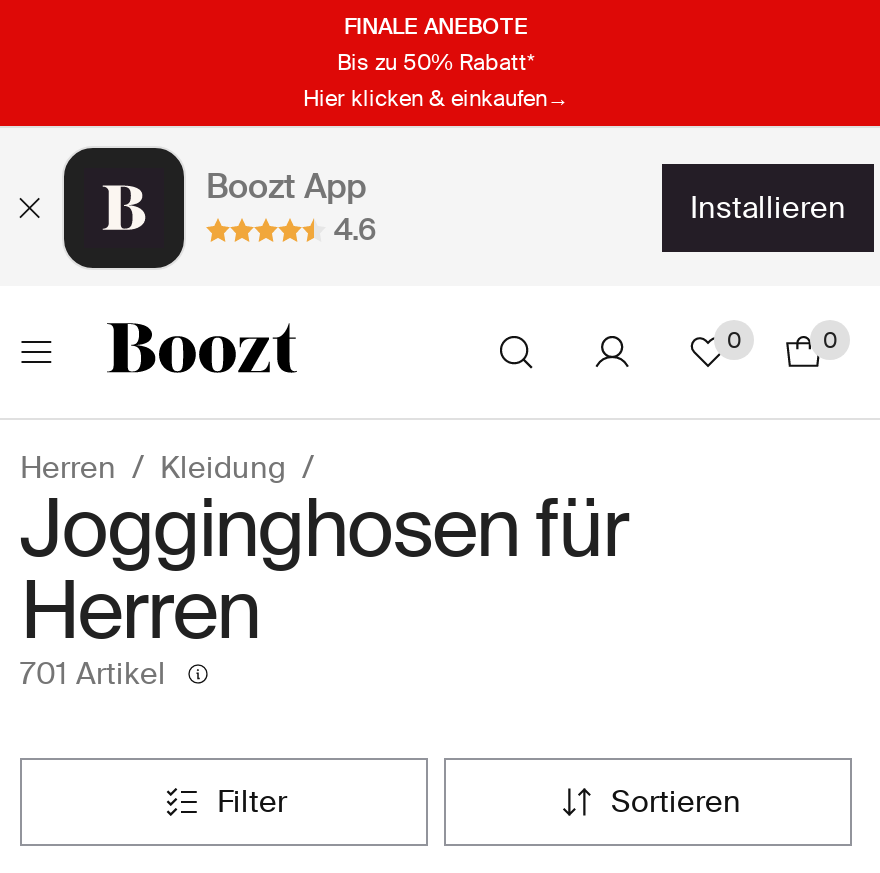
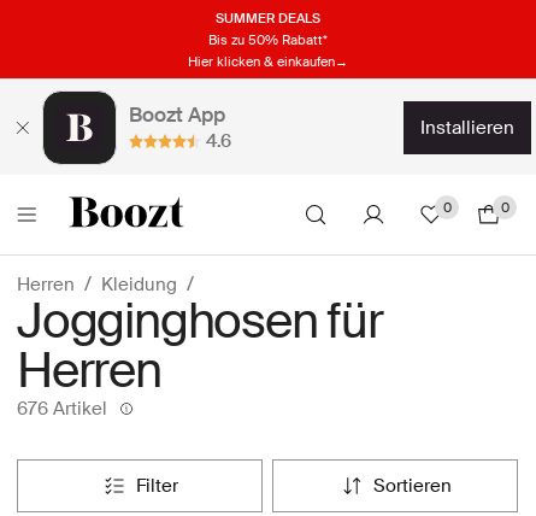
[344,11,528,39] FINALE ANEBOTE -> [215,9,320,26] SUMMER DEALS
[20,654,166,694] 701 Artikel -> [17,397,107,421] 676 Artikel

